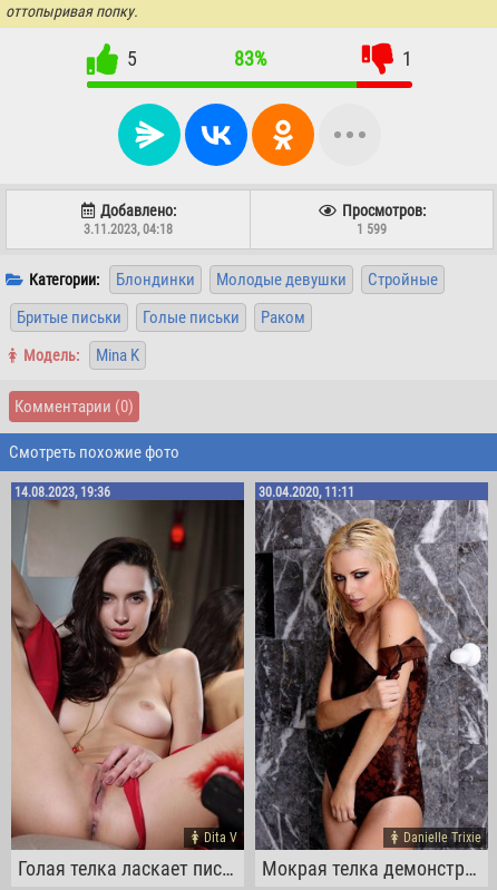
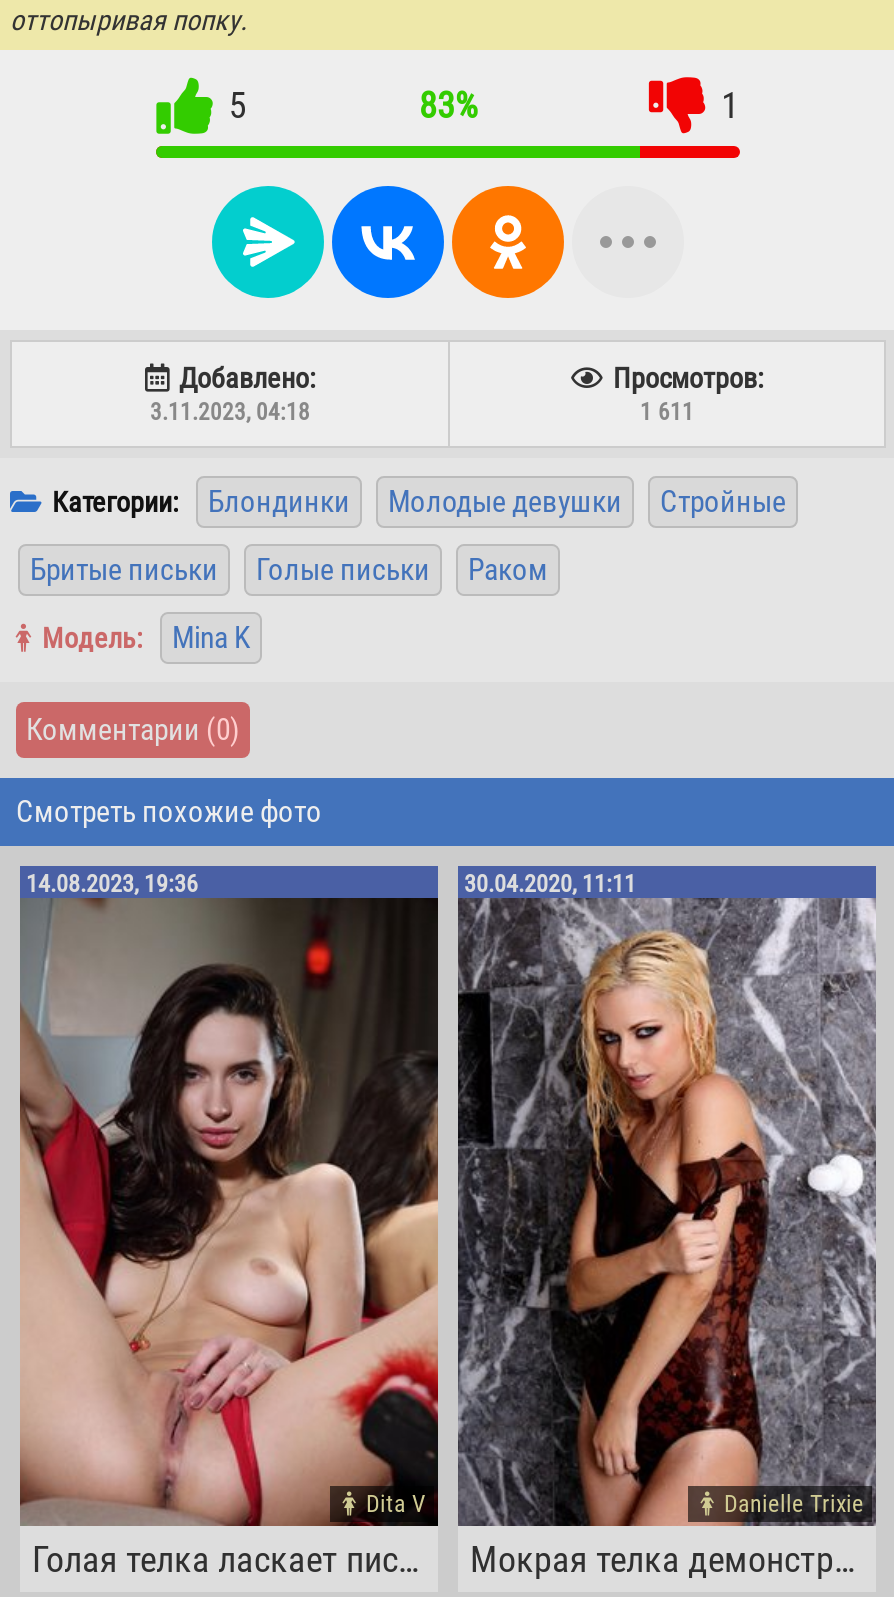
[357,222,387,237] 1 599 -> [640,398,694,426] 1 611

